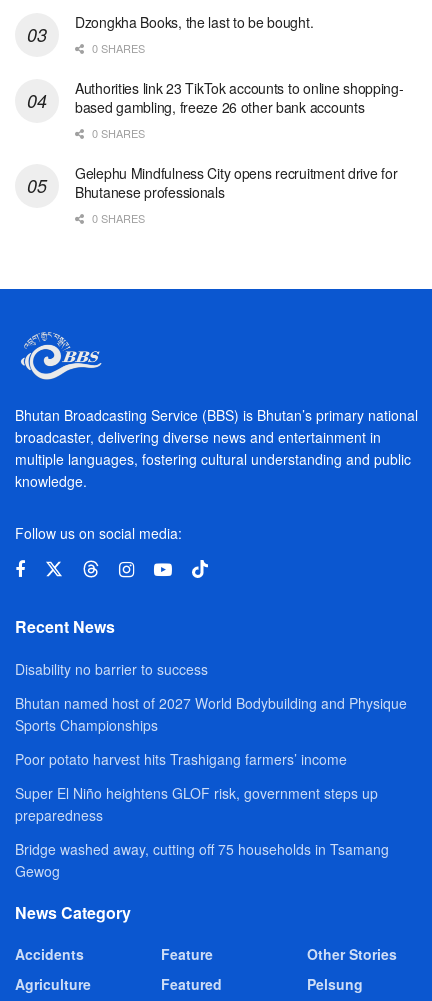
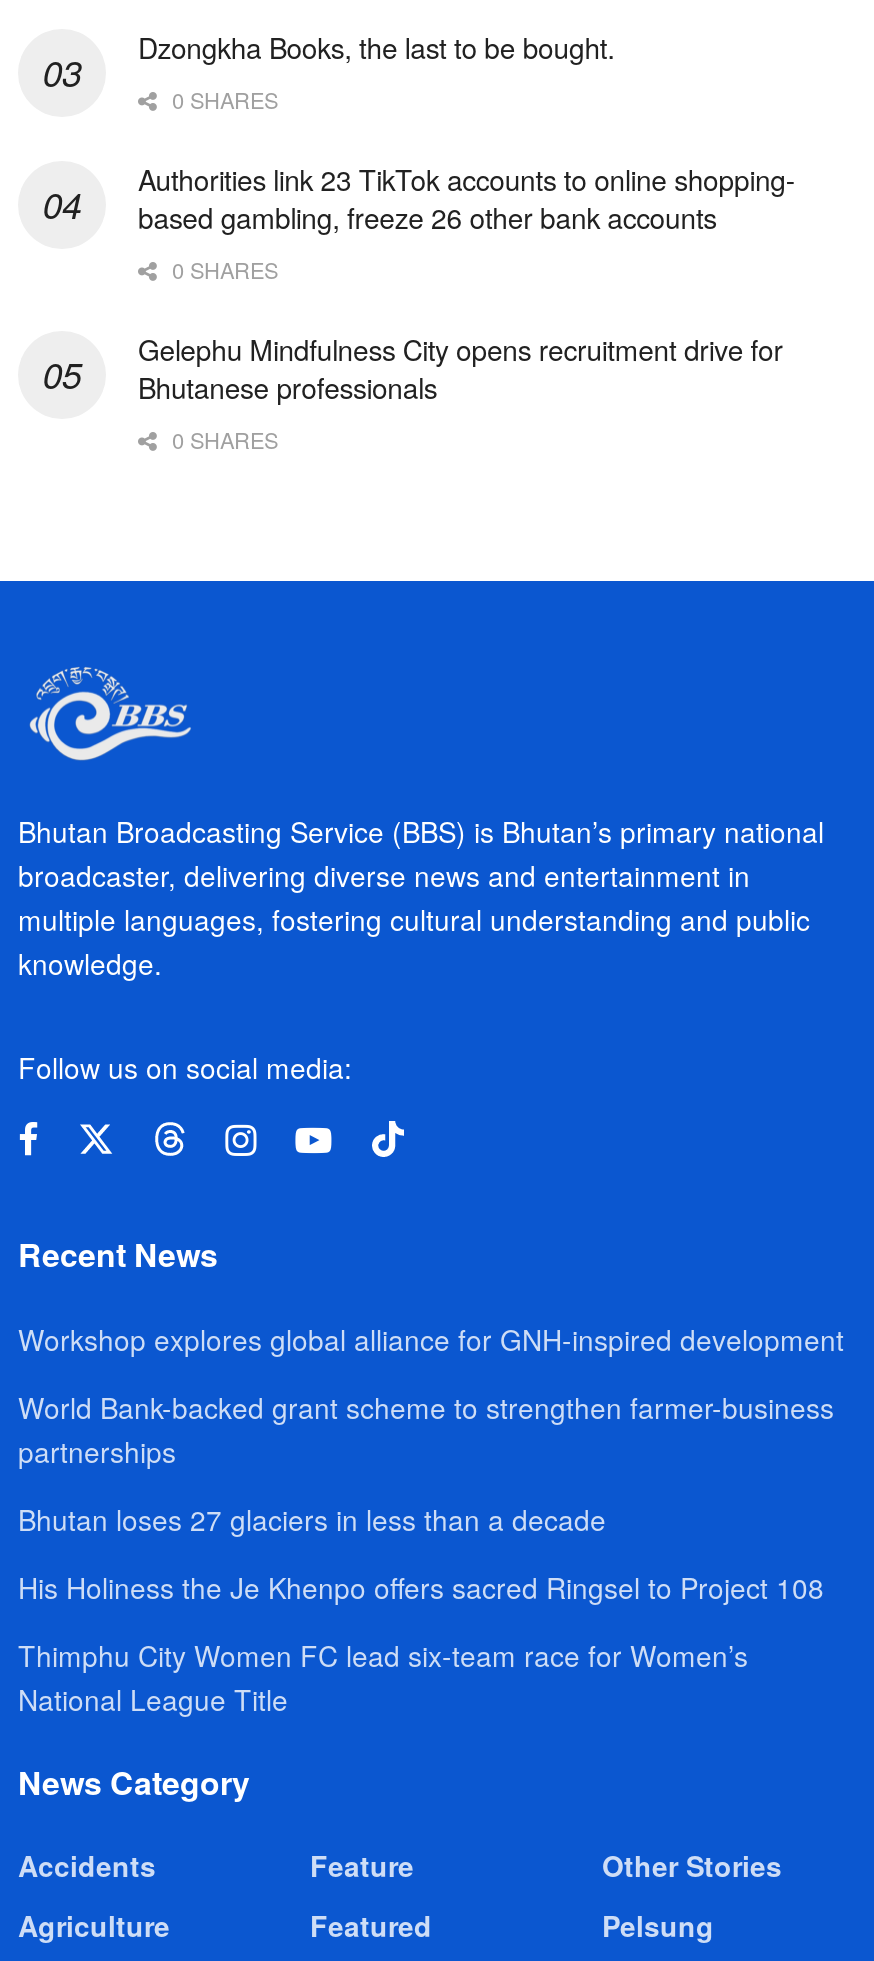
[15,658,208,678] Disability no barrier to success -> [18,1320,844,1360] Workshop explores global alliance for GNH-inspired development
[15,692,407,734] Bhutan named host of 2027 World Bodybuilding and Physique | Sports Championships -> [18,1388,834,1472] World Bank-backed grant scheme to strengthen farmer-business | partnerships
[15,748,347,768] Poor potato harvest hits Trashigang farmers’ income -> [18,1500,606,1540] Bhutan loses 27 glaciers in less than a decade
[15,782,378,824] Super El Niño heightens GLOF risk, government steps up | preparedness -> [18,1568,824,1608] His Holiness the Je Khenpo offers sacred Ringsel to Project 108
[15,838,389,880] Bridge washed away, cutting off 75 households in Tsamang | Gewog -> [18,1636,748,1720] Thimphu City Women FC lead six-team race for Women’s | National League Title

